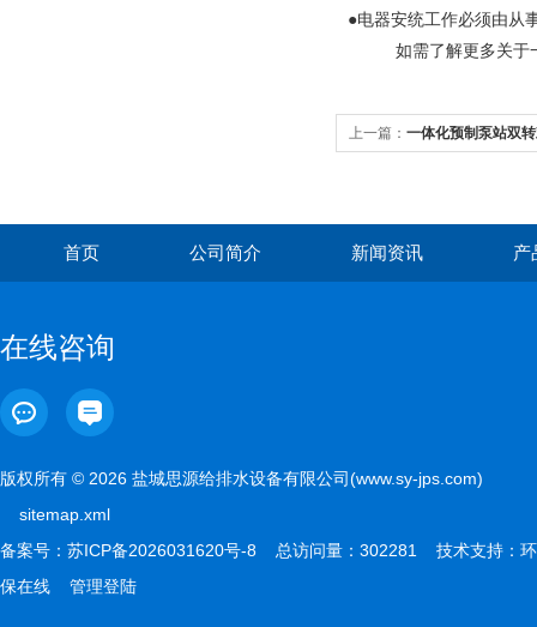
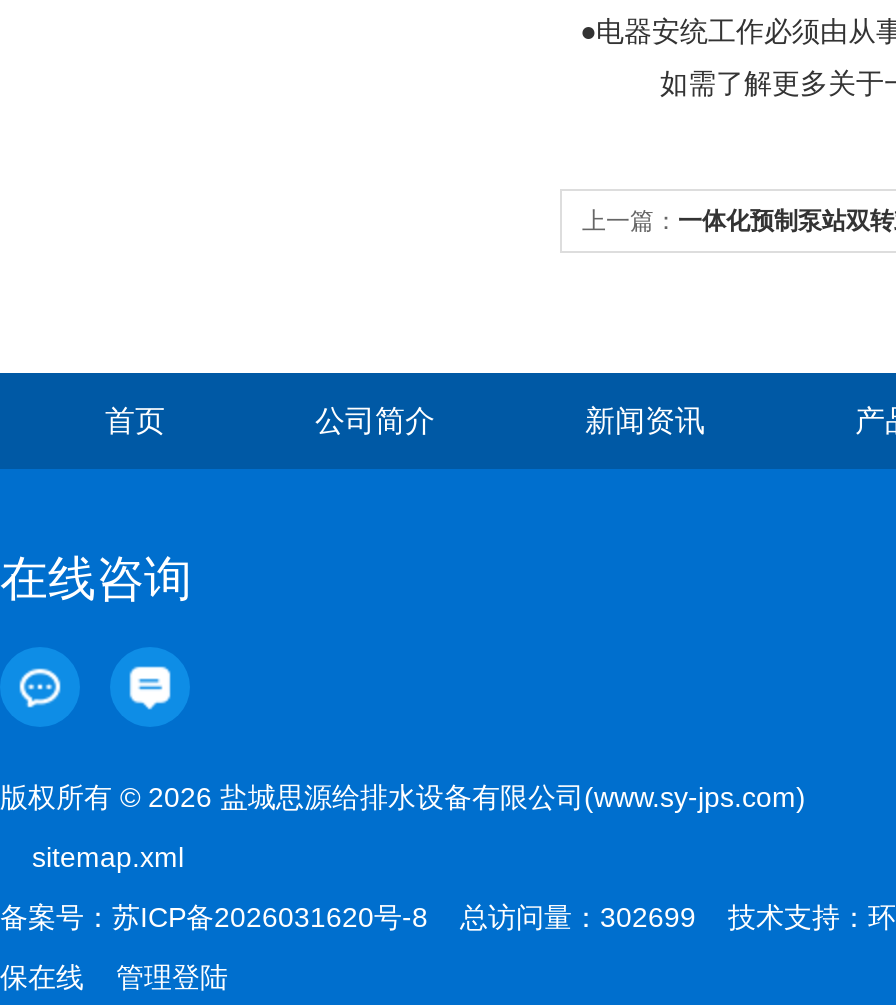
[0,541,537,560] 备案号：苏ICP备2026031620号-8总访问量：302281 技术支持：环 -> [0,901,896,933] 备案号：苏ICP备2026031620号-8总访问量：302699 技术支持：环

